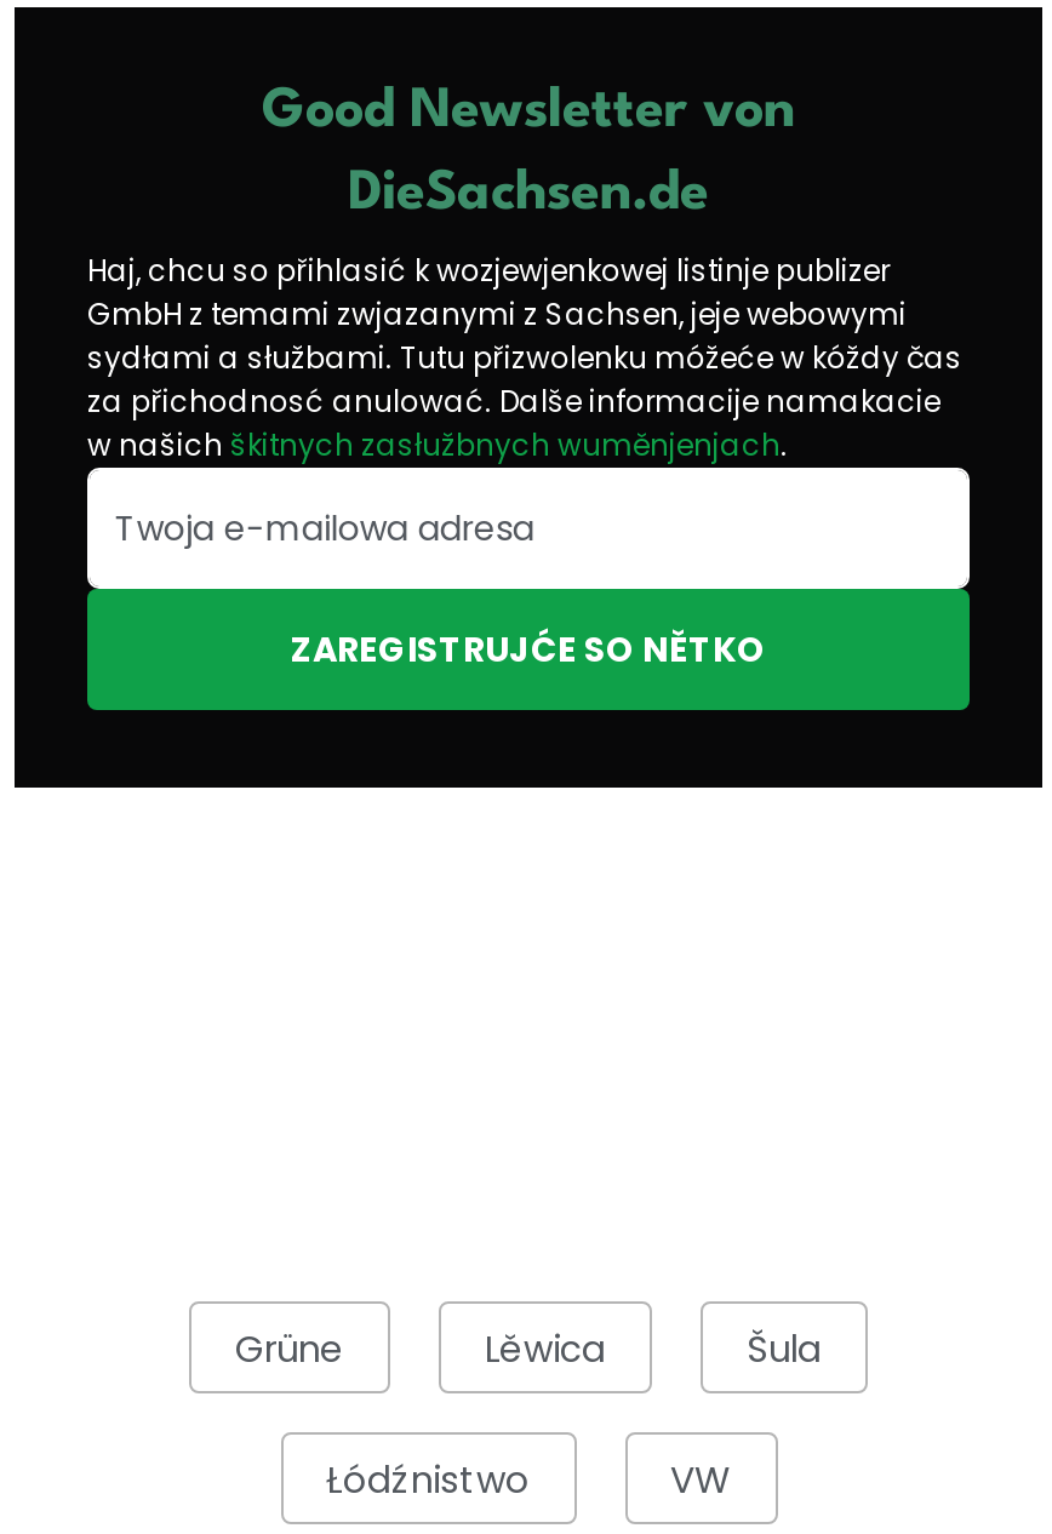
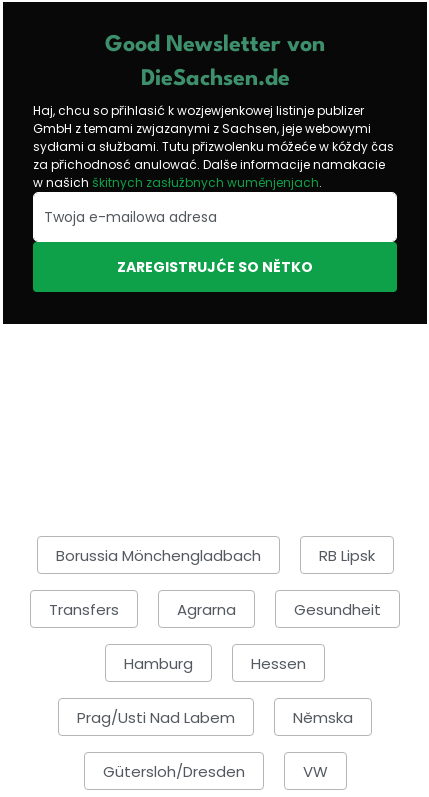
[235,1322,822,1504] Grüne | Lěwica | Šula | Łódźnistwo -> [49,545,381,782] Borussia Mönchengladbach | RB Lipsk | Transfers | Agrarna | Gesundheit | Hamburg | Hessen | Prag/Usti Nad Labem | Němska | Gütersloh/Dresden

